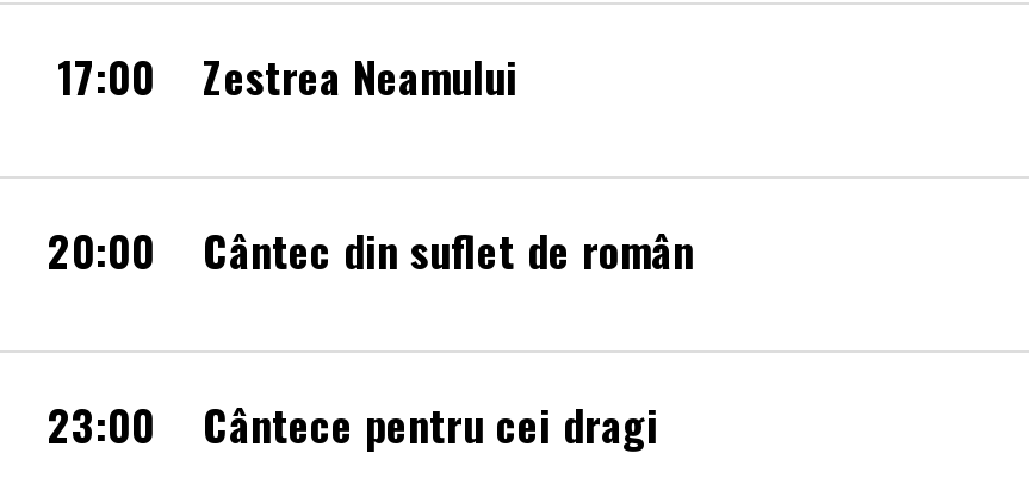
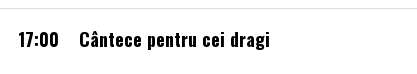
[48,45,694,455] Zestrea Neamului | 20:00 | Cântec din suflet de român | 23:00 -> none

